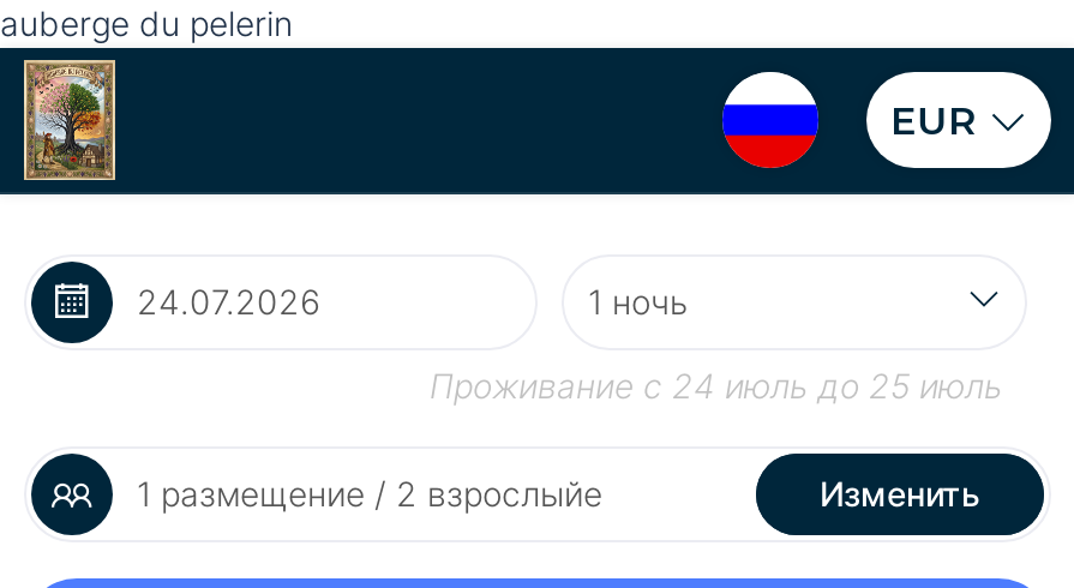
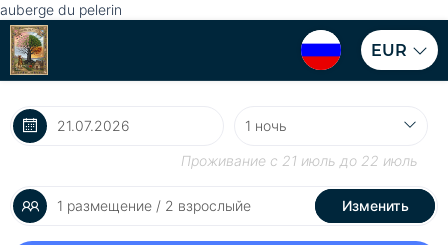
[430,365,1003,406] Проживание с 24 июль до 25 июль -> [181,152,418,169] Проживание с 21 июль до 22 июль

